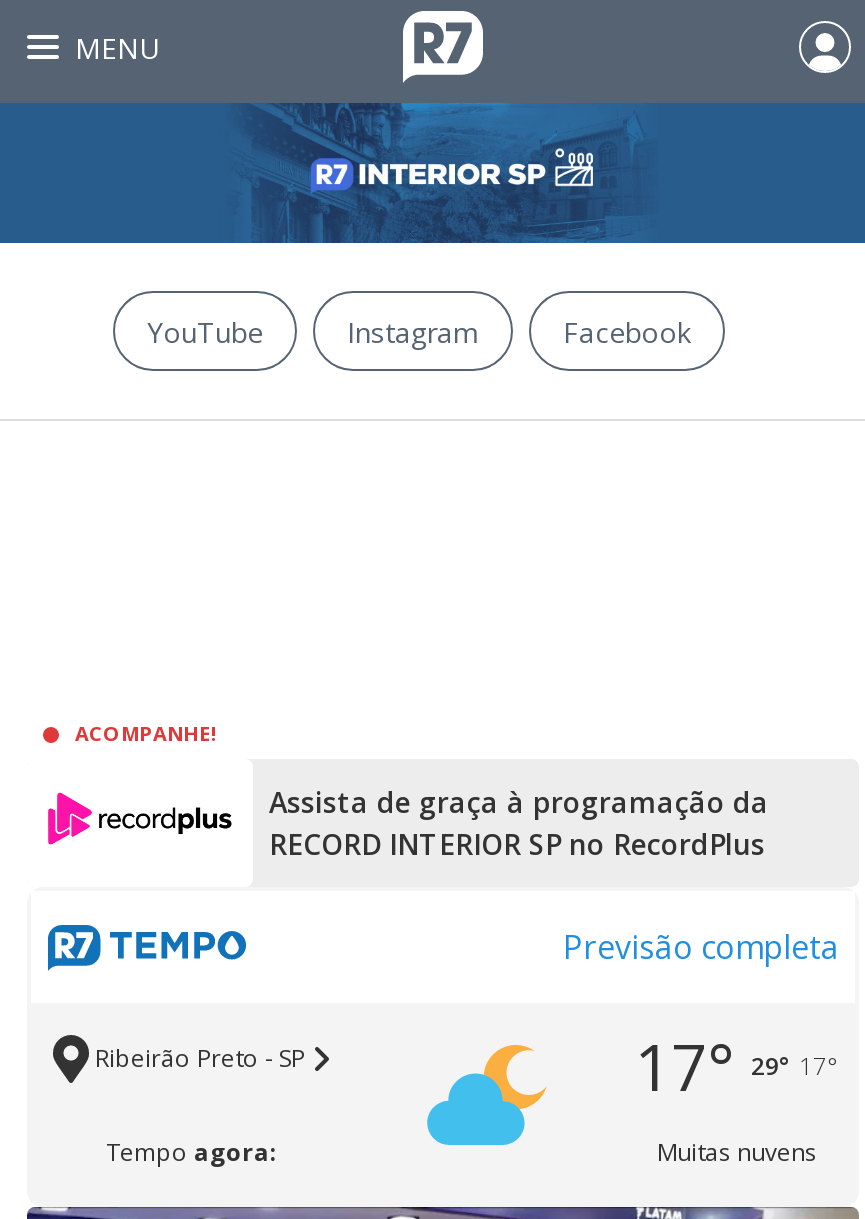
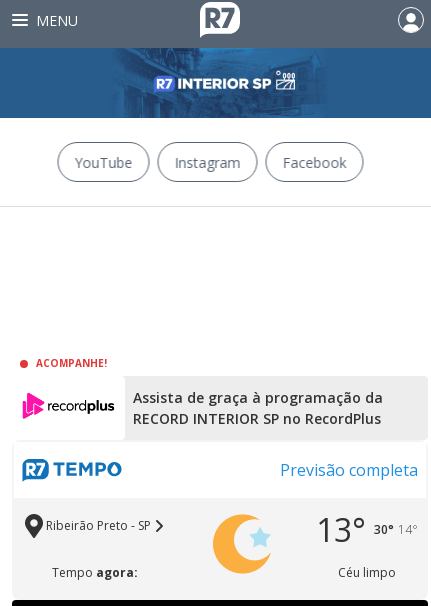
[635,1023,839,1169] 17° 29° 17° | Muitas nuvens -> [316,508,418,581] 13° 30° 14° | Céu limpo
[425,1035,547,1155] [image] -> [212,513,271,575] [image]

